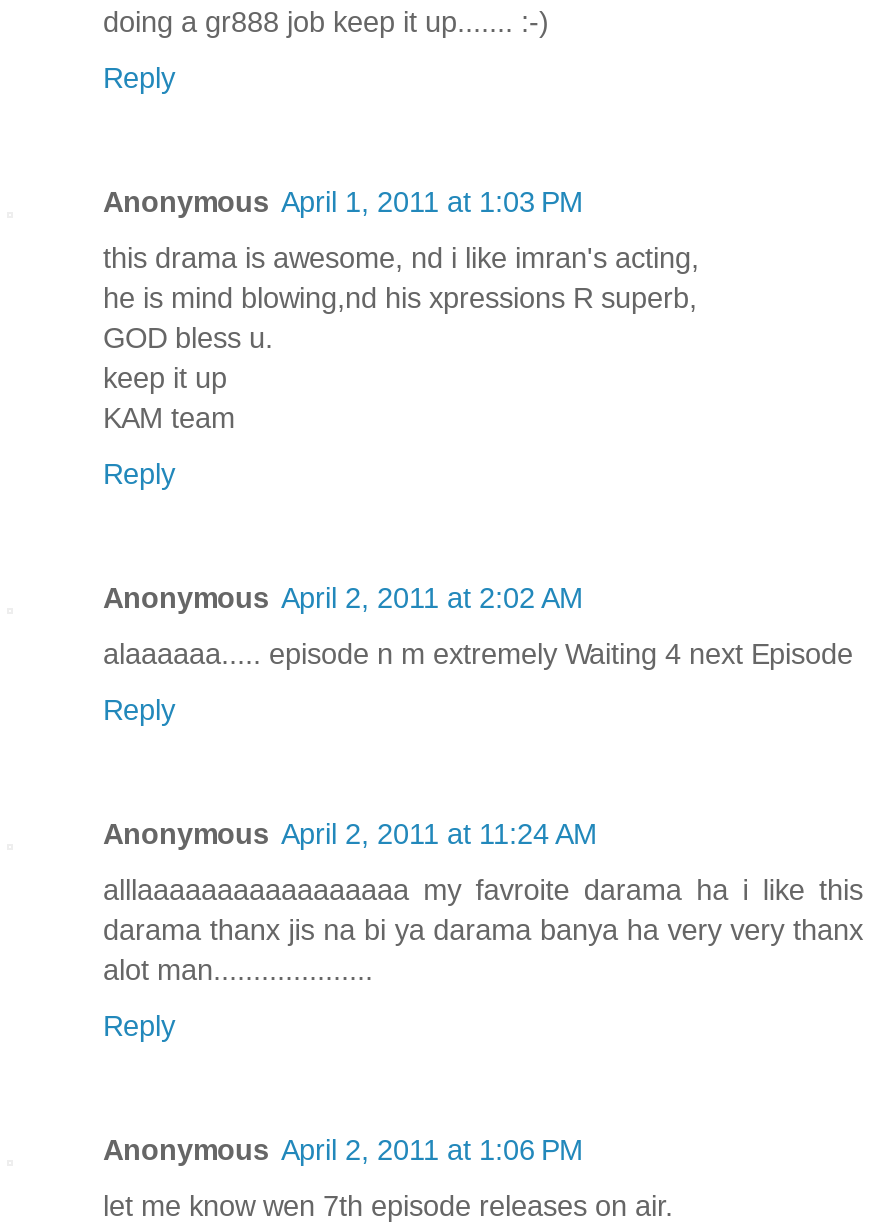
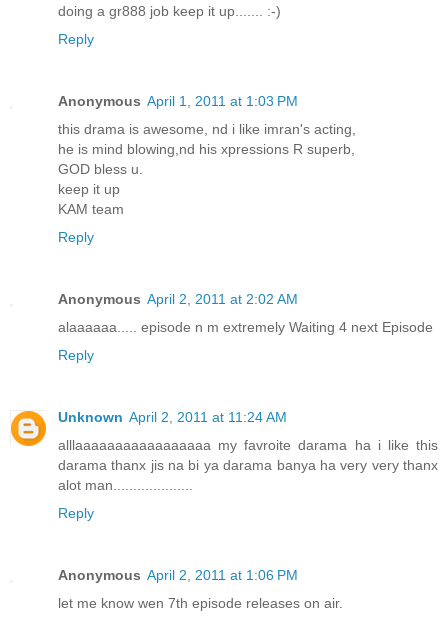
none -> [9,409,47,448] [image]
[103,818,597,850] Anonymous April 2, 2011 at 11:24 AM -> [58,409,287,425] Unknown April 2, 2011 at 11:24 AM

